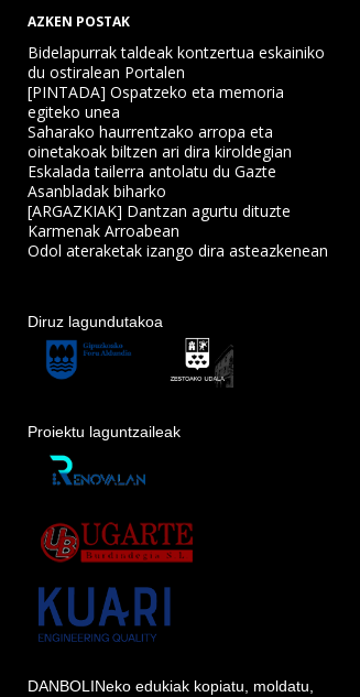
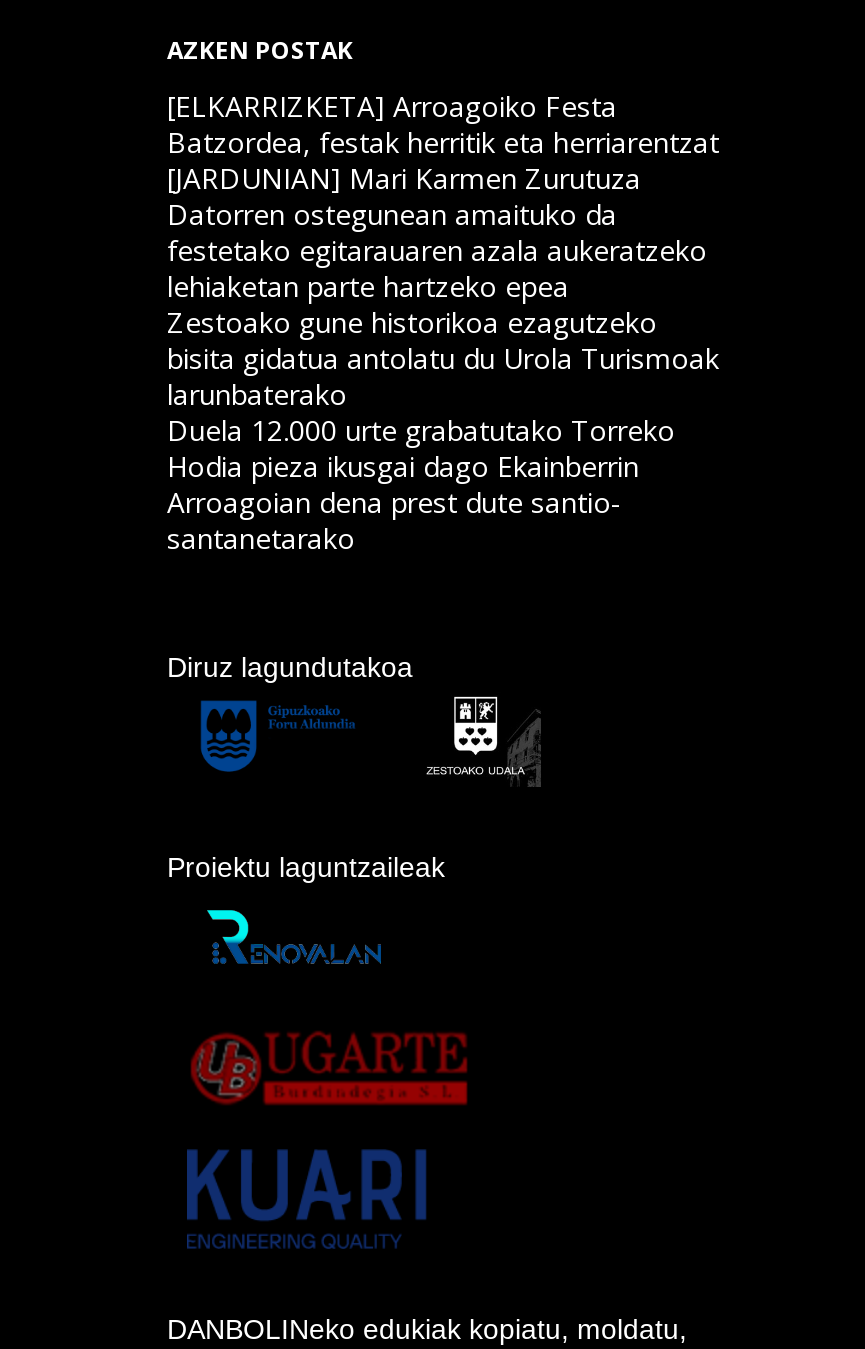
[28,41,328,260] Bidelapurrak taldeak kontzertua eskainiko | du ostiralean Portalen | [PINTADA] Ospatzeko eta memoria | egiteko unea | Saharako haurrentzako arropa eta | oinetakoak biltzen ari dira kiroldegian | Eskalada tailerra antolatu du Gazte | Asanbladak biharko | [ARGAZKIAK] Dantzan agurtu dituzte | Karmenak Arroabean | Odol ateraketak izango dira asteazkenean -> [167,86,719,556] [ELKARRIZKETA] Arroagoiko Festa | Batzordea, festak herritik eta herriarentzat | [JARDUNIAN] Mari Karmen Zurutuza | Datorren ostegunean amaituko da | festetako egitarauaren azala aukeratzeko | lehiaketan parte hartzeko epea | Zestoako gune historikoa ezagutzeko | bisita gidatua antolatu du Urola Turismoak | larunbaterako | Duela 12.000 urte grabatutako Torreko | Hodia pieza ikusgai dago Ekainberrin | Arroagoian dena prest dute santio- | santanetarako

